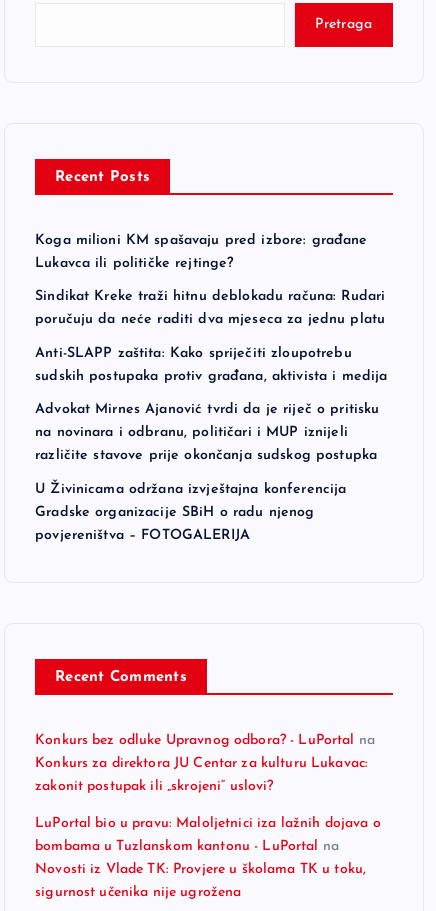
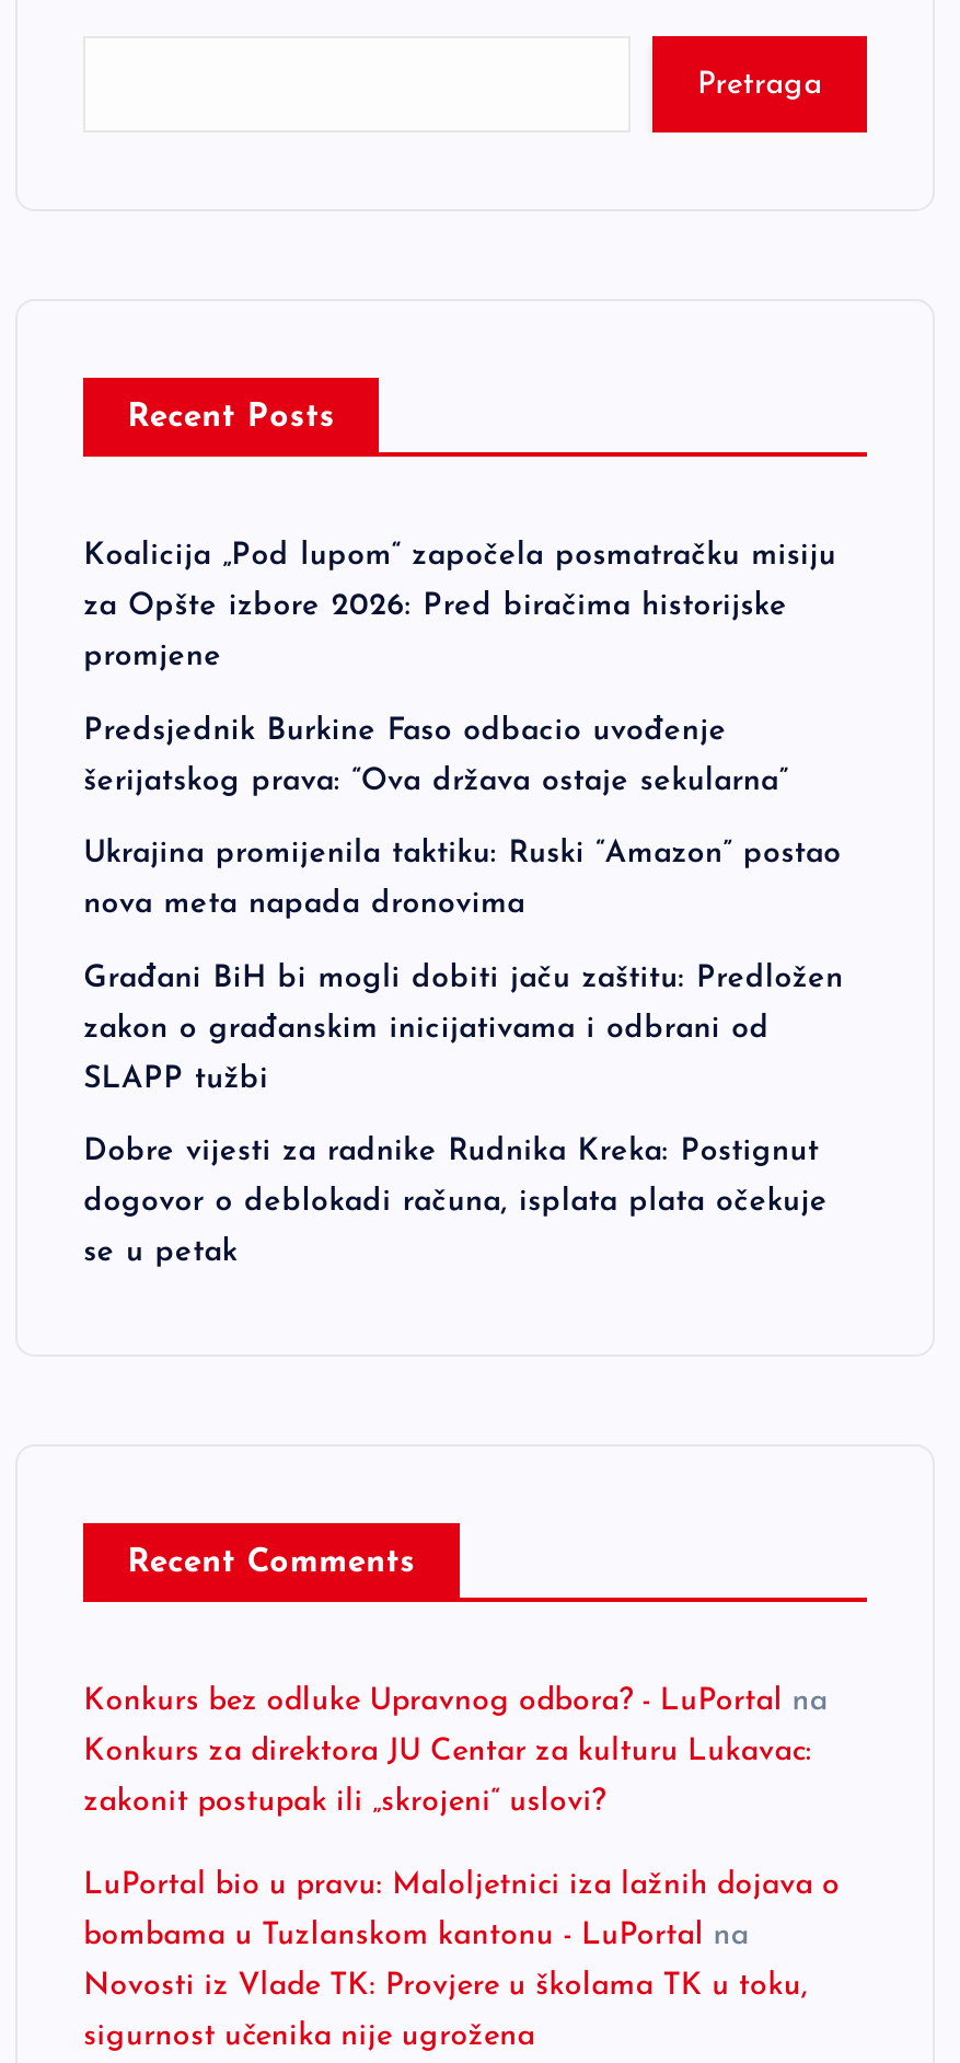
[35,233,387,543] Koga milioni KM spašavaju pred izbore: građane | Lukavca ili političke rejtinge? | Sindikat Kreke traži hitnu deblokadu računa: Rudari | poručuju da neće raditi dva mjeseca za jednu platu | Anti-SLAPP zaštita: Kako spriječiti zloupotrebu | sudskih postupaka protiv građana, aktivista i medija | Advokat Mirnes Ajanović tvrdi da je riječ o pritisku | na novinara i odbranu, političari i MUP iznijeli | različite stavove prije okončanja sudskog postupka | U Živinicama održana izvještajna konferencija | Gradske organizacije SBiH o radu njenog | povjereništva – FOTOGALERIJA -> [83,540,844,1270] Koalicija „Pod lupom“ započela posmatračku misiju | za Opšte izbore 2026: Pred biračima historijske | promjene | Predsjednik Burkine Faso odbacio uvođenje | šerijatskog prava: “Ova država ostaje sekularna” | Ukrajina promijenila taktiku: Ruski “Amazon” postao | nova meta napada dronovima | Građani BiH bi mogli dobiti jaču zaštitu: Predložen | zakon o građanskim inicijativama i odbrani od | SLAPP tužbi | Dobre vijesti za radnike Rudnika Kreka: Postignut | dogovor o deblokadi računa, isplata plata očekuje | se u petak

